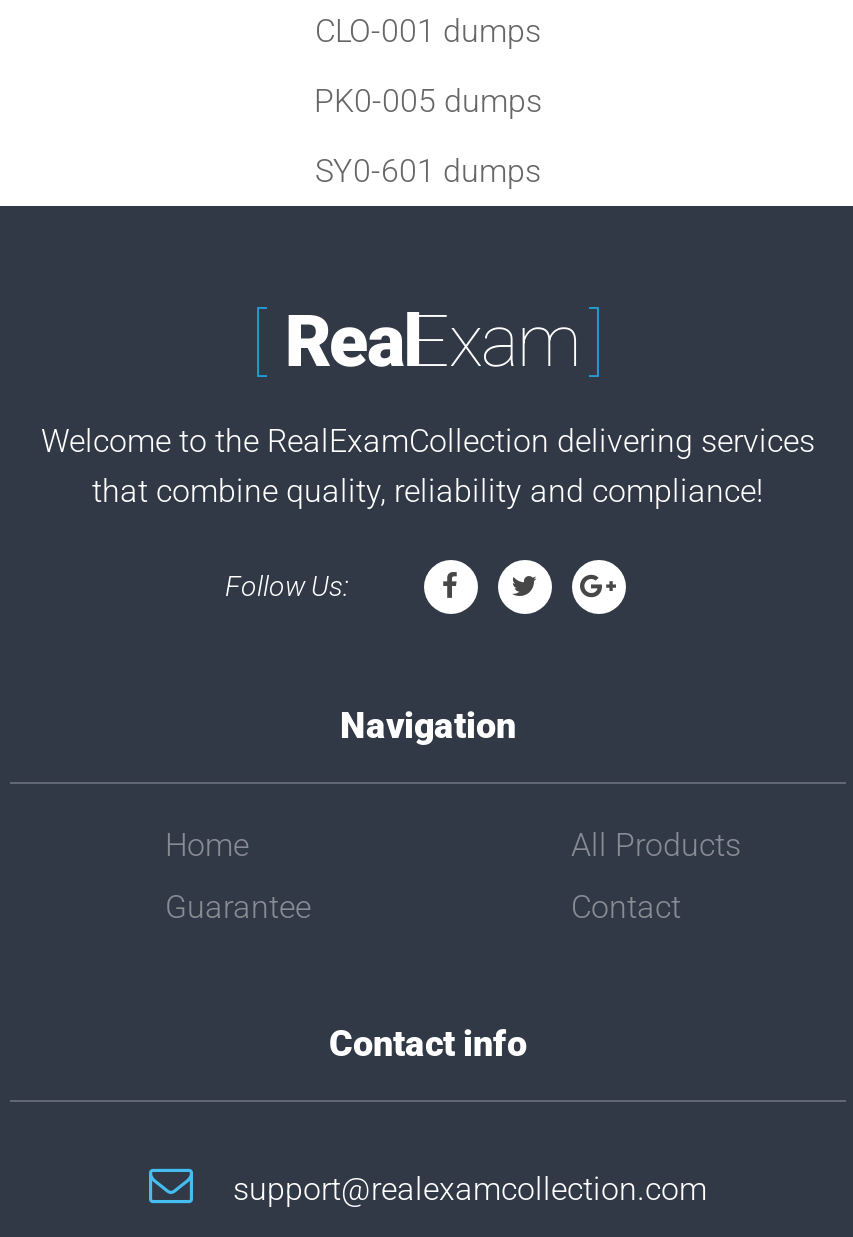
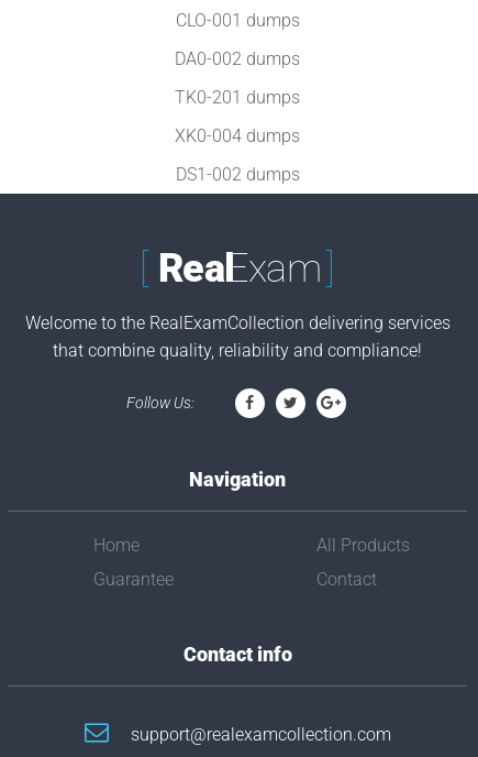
[314,83,542,191] PK0-005 dumps | SY0-601 dumps -> [175,49,300,185] DA0-002 dumps | TK0-201 dumps | XK0-004 dumps | DS1-002 dumps

